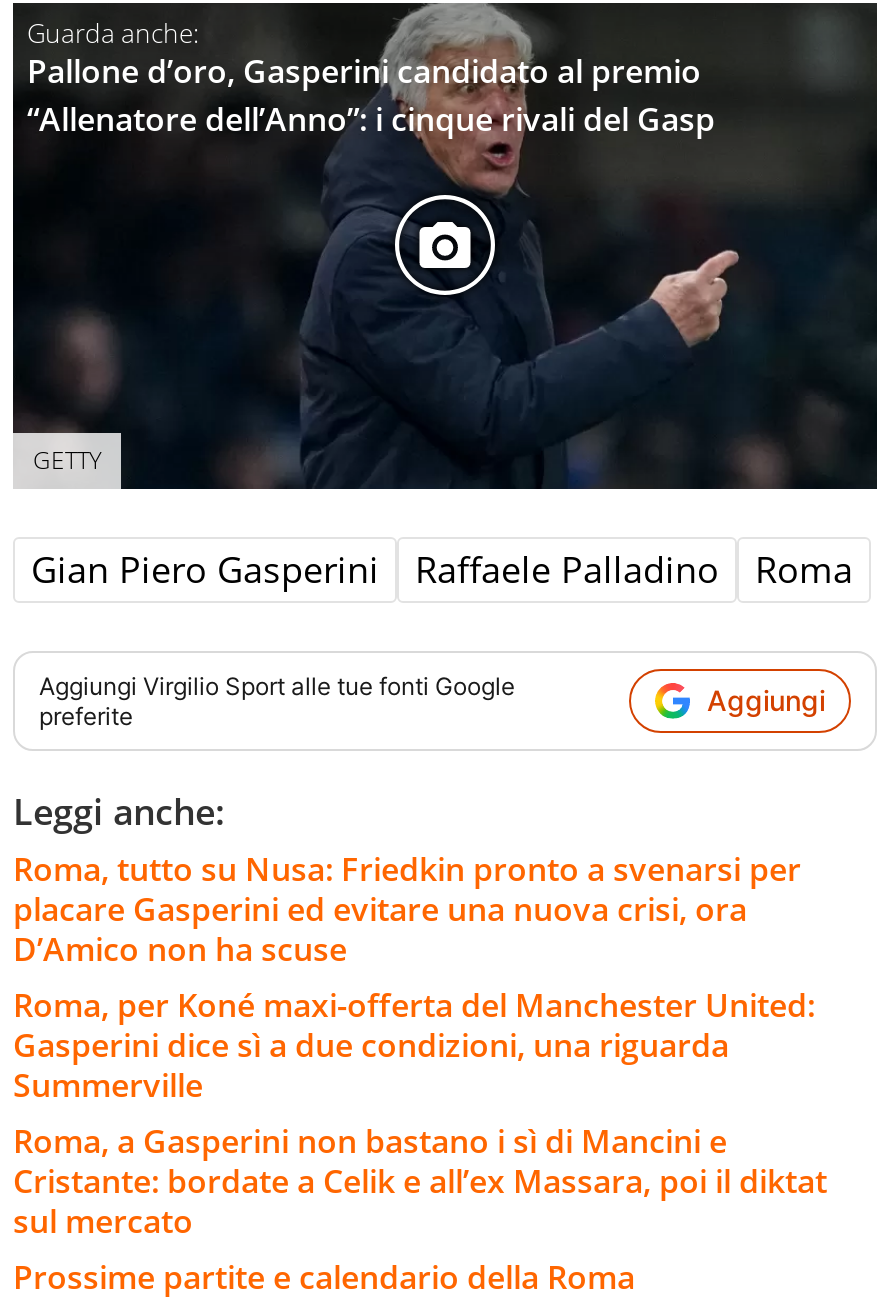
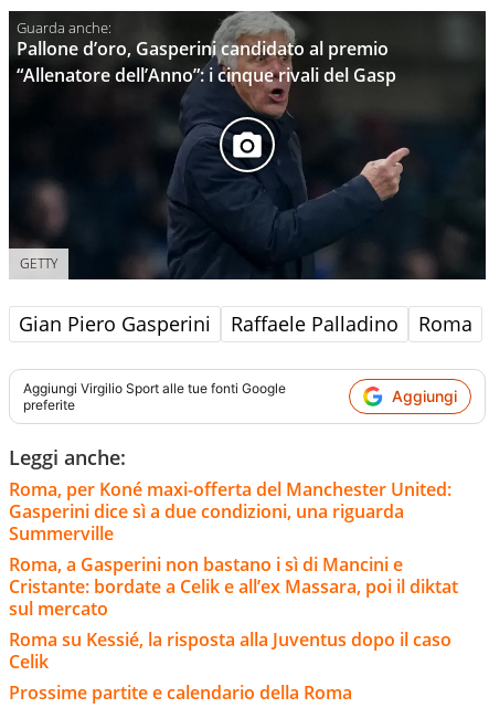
[13,846,801,970] Roma, tutto su Nusa: Friedkin pronto a svenarsi per | placare Gasperini ed evitare una nuova crisi, ora | D’Amico non ha scuse -> none
moved [13,982,827,1242] -> [9,477,458,620]: Roma, per Koné maxi-offerta del Manchester United: | Gasperini dice sì a due condizioni, una riguarda | Summerville | Roma, a Gasperini non bastano i sì di Mancini e | Cristante: bordate a Celik e all’ex Massara, poi il diktat | sul mercato
none -> [9,627,451,673] Roma su Kessié, la risposta alla Juventus dopo il caso | Celik

